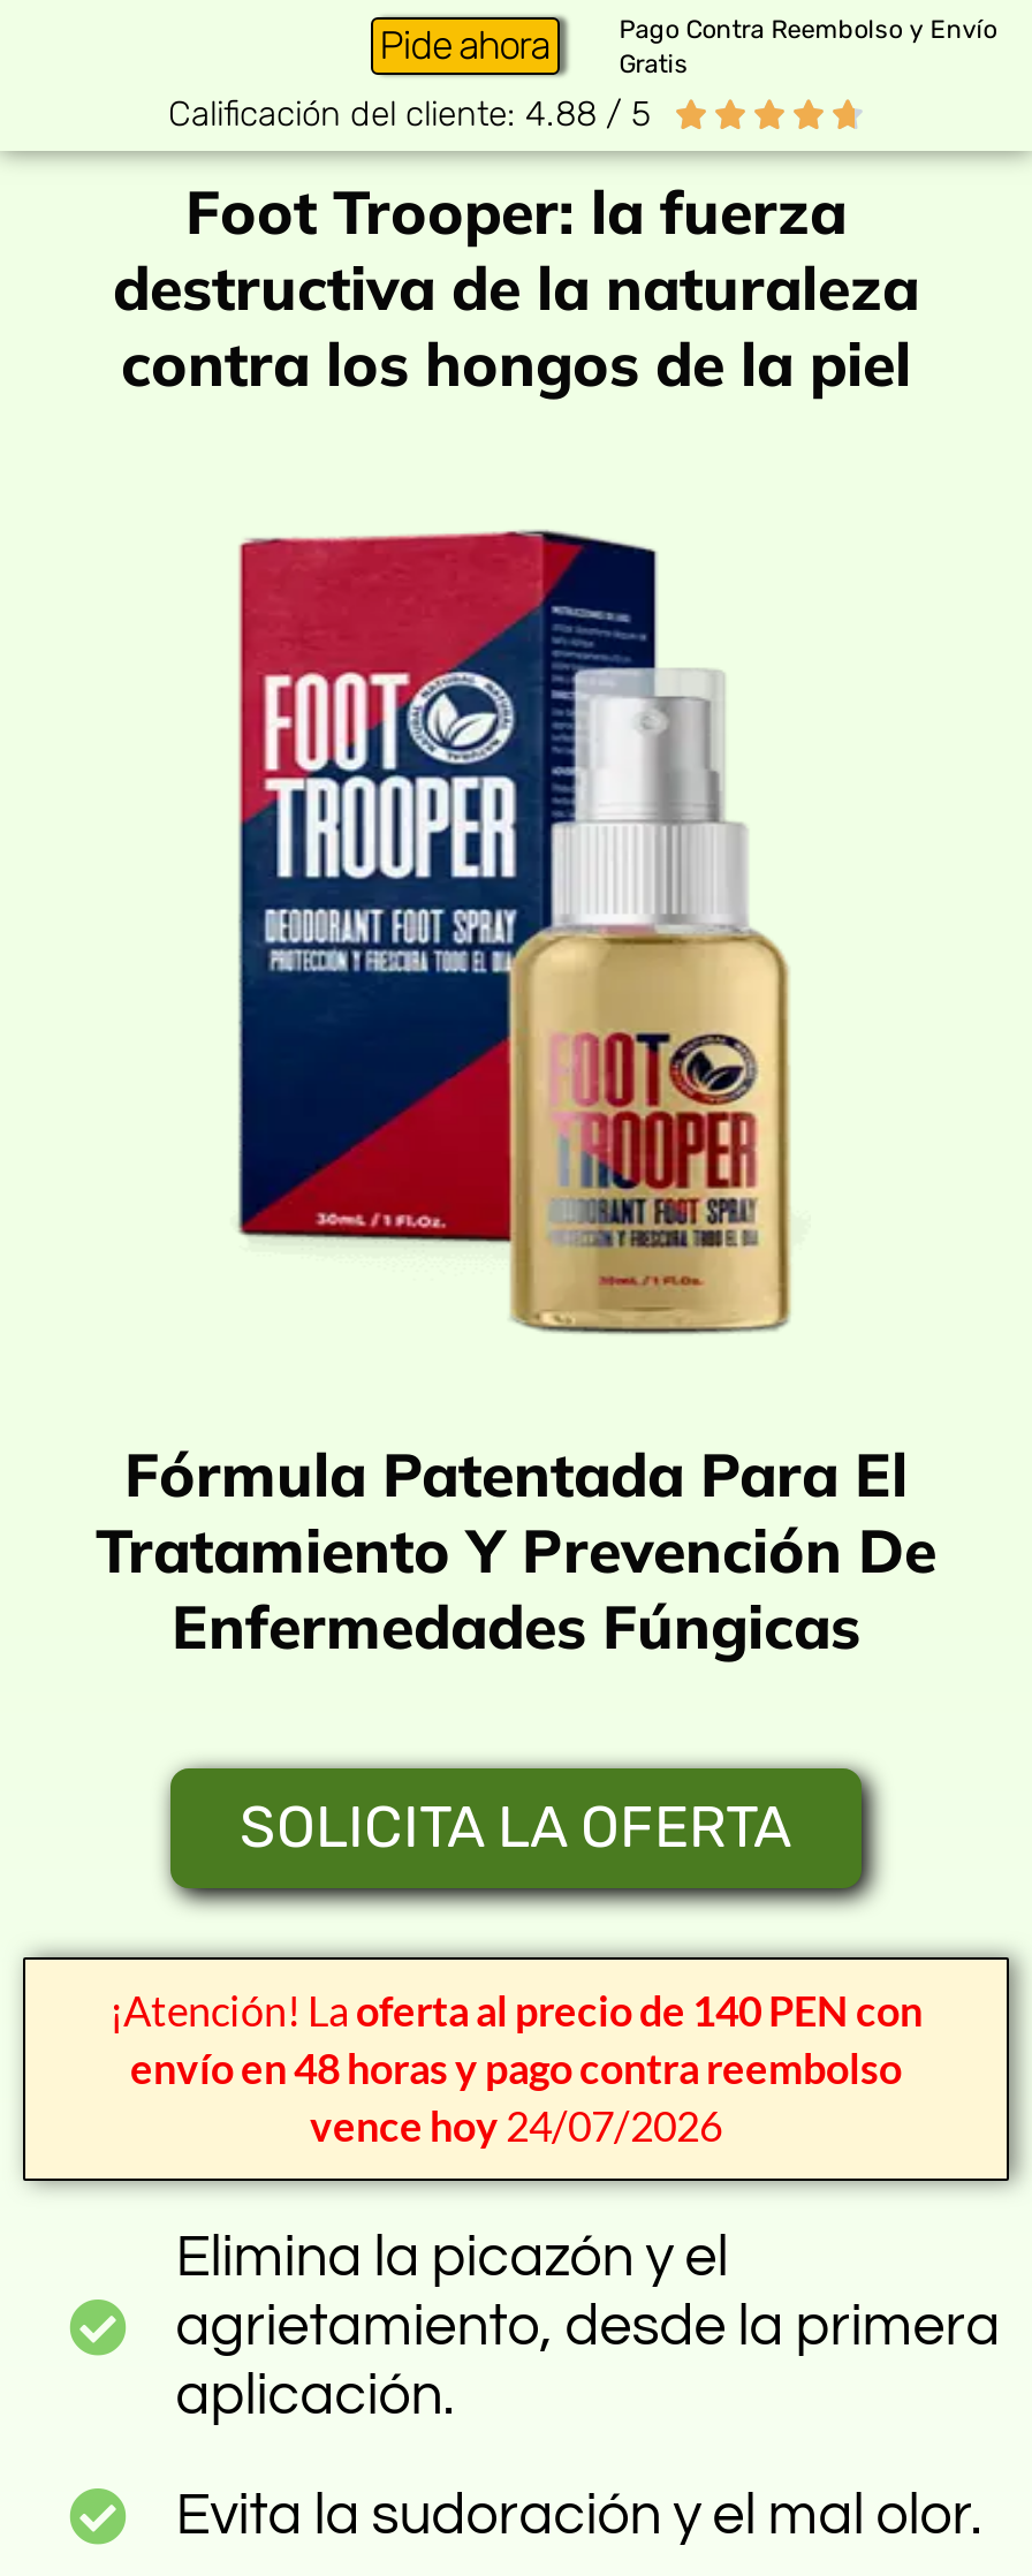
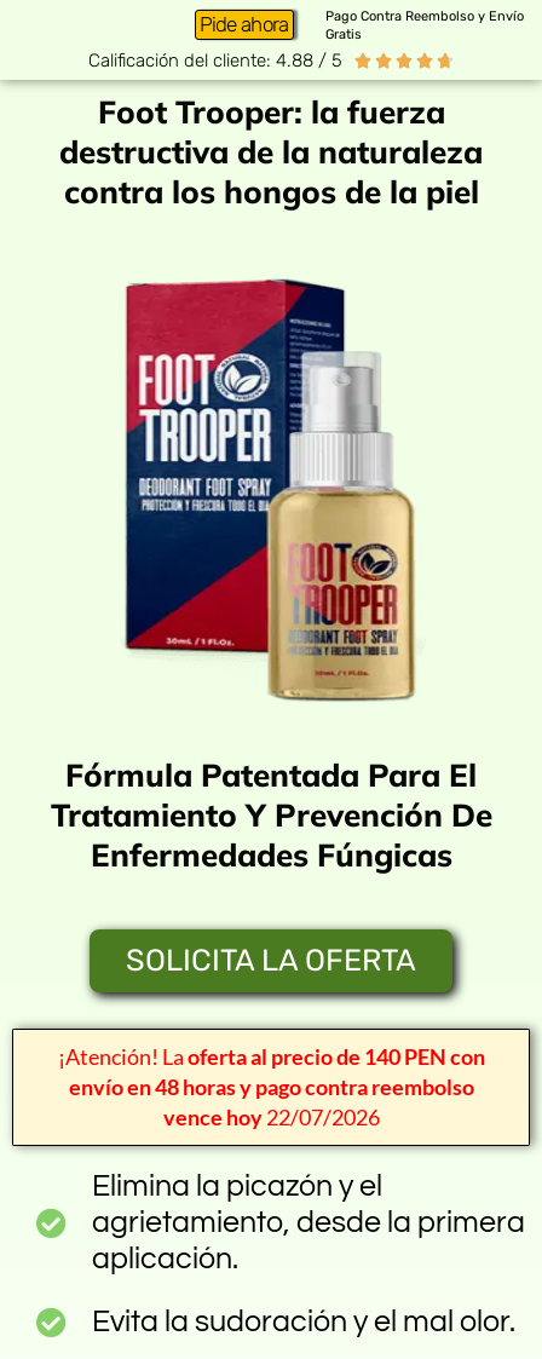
[310,2100,722,2151] vence hoy 24/07/2026 -> [163,1104,379,1130] vence hoy 22/07/2026

